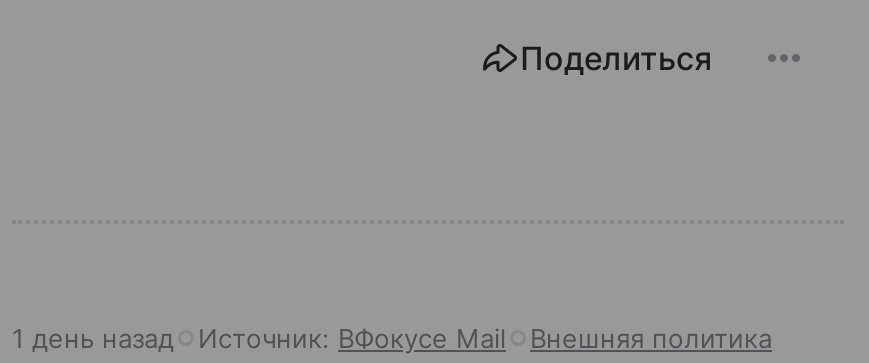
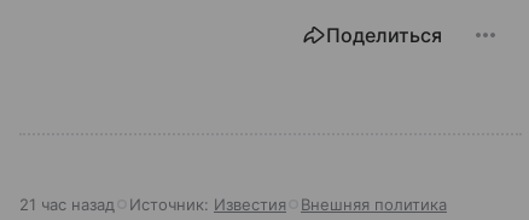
[12,322,506,354] 1 день назад | Источник: ВФокусе Mail -> [19,195,286,214] 21 час назад | Источник: Известия

